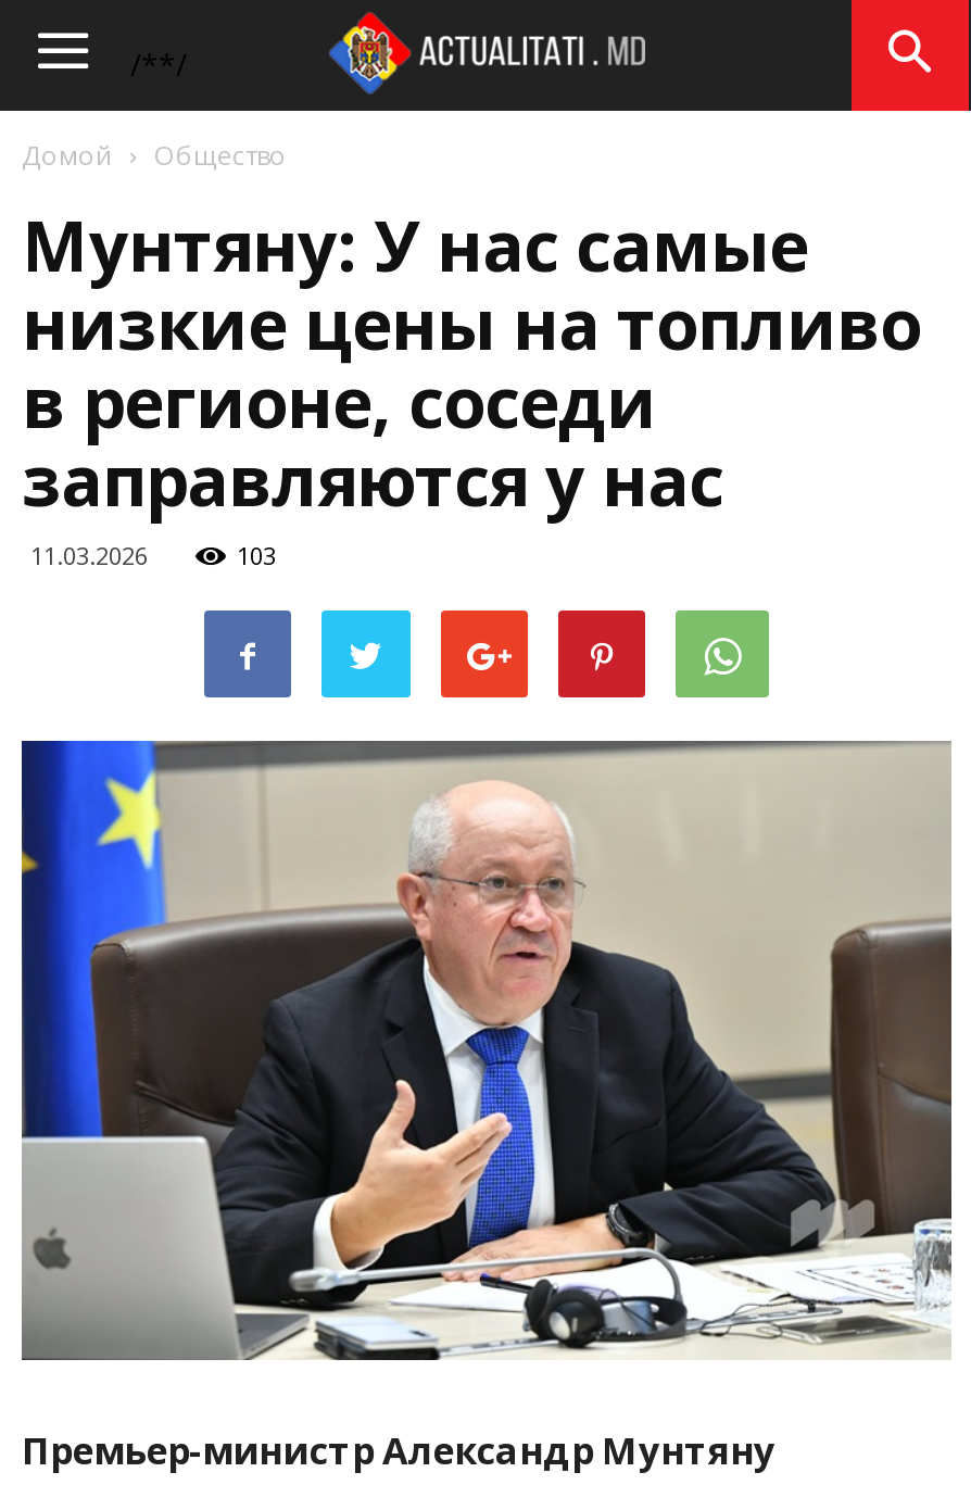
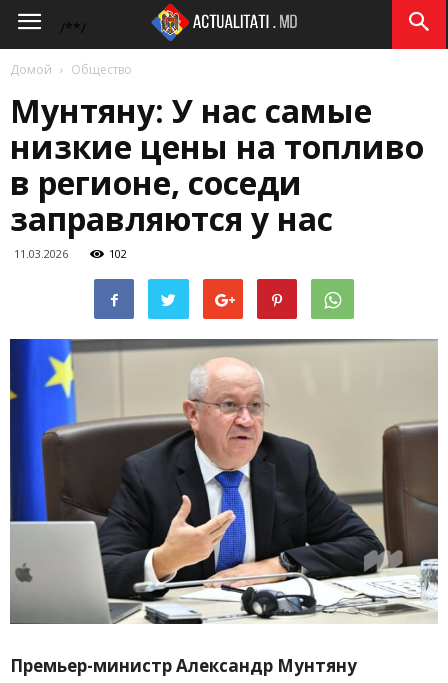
[237,539,276,571] 103 -> [109,246,127,261] 102

